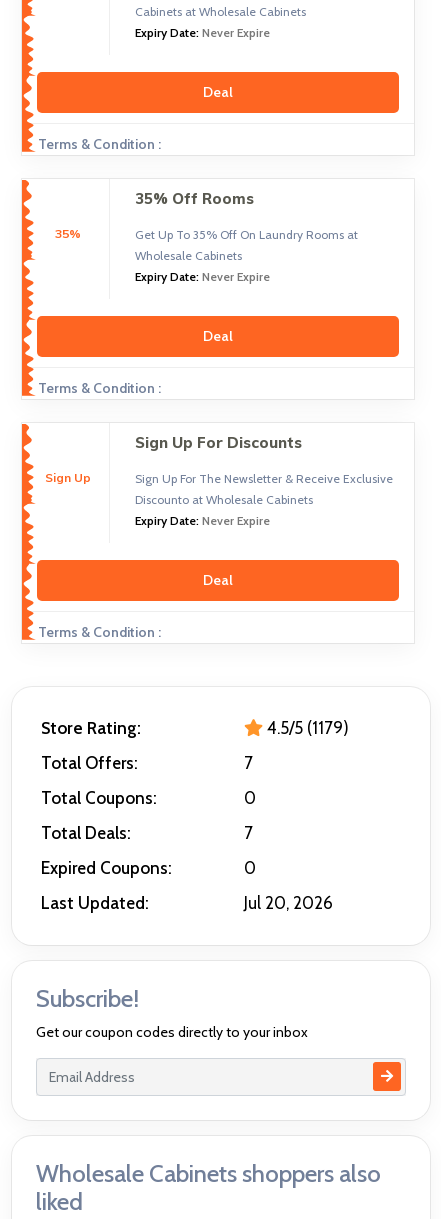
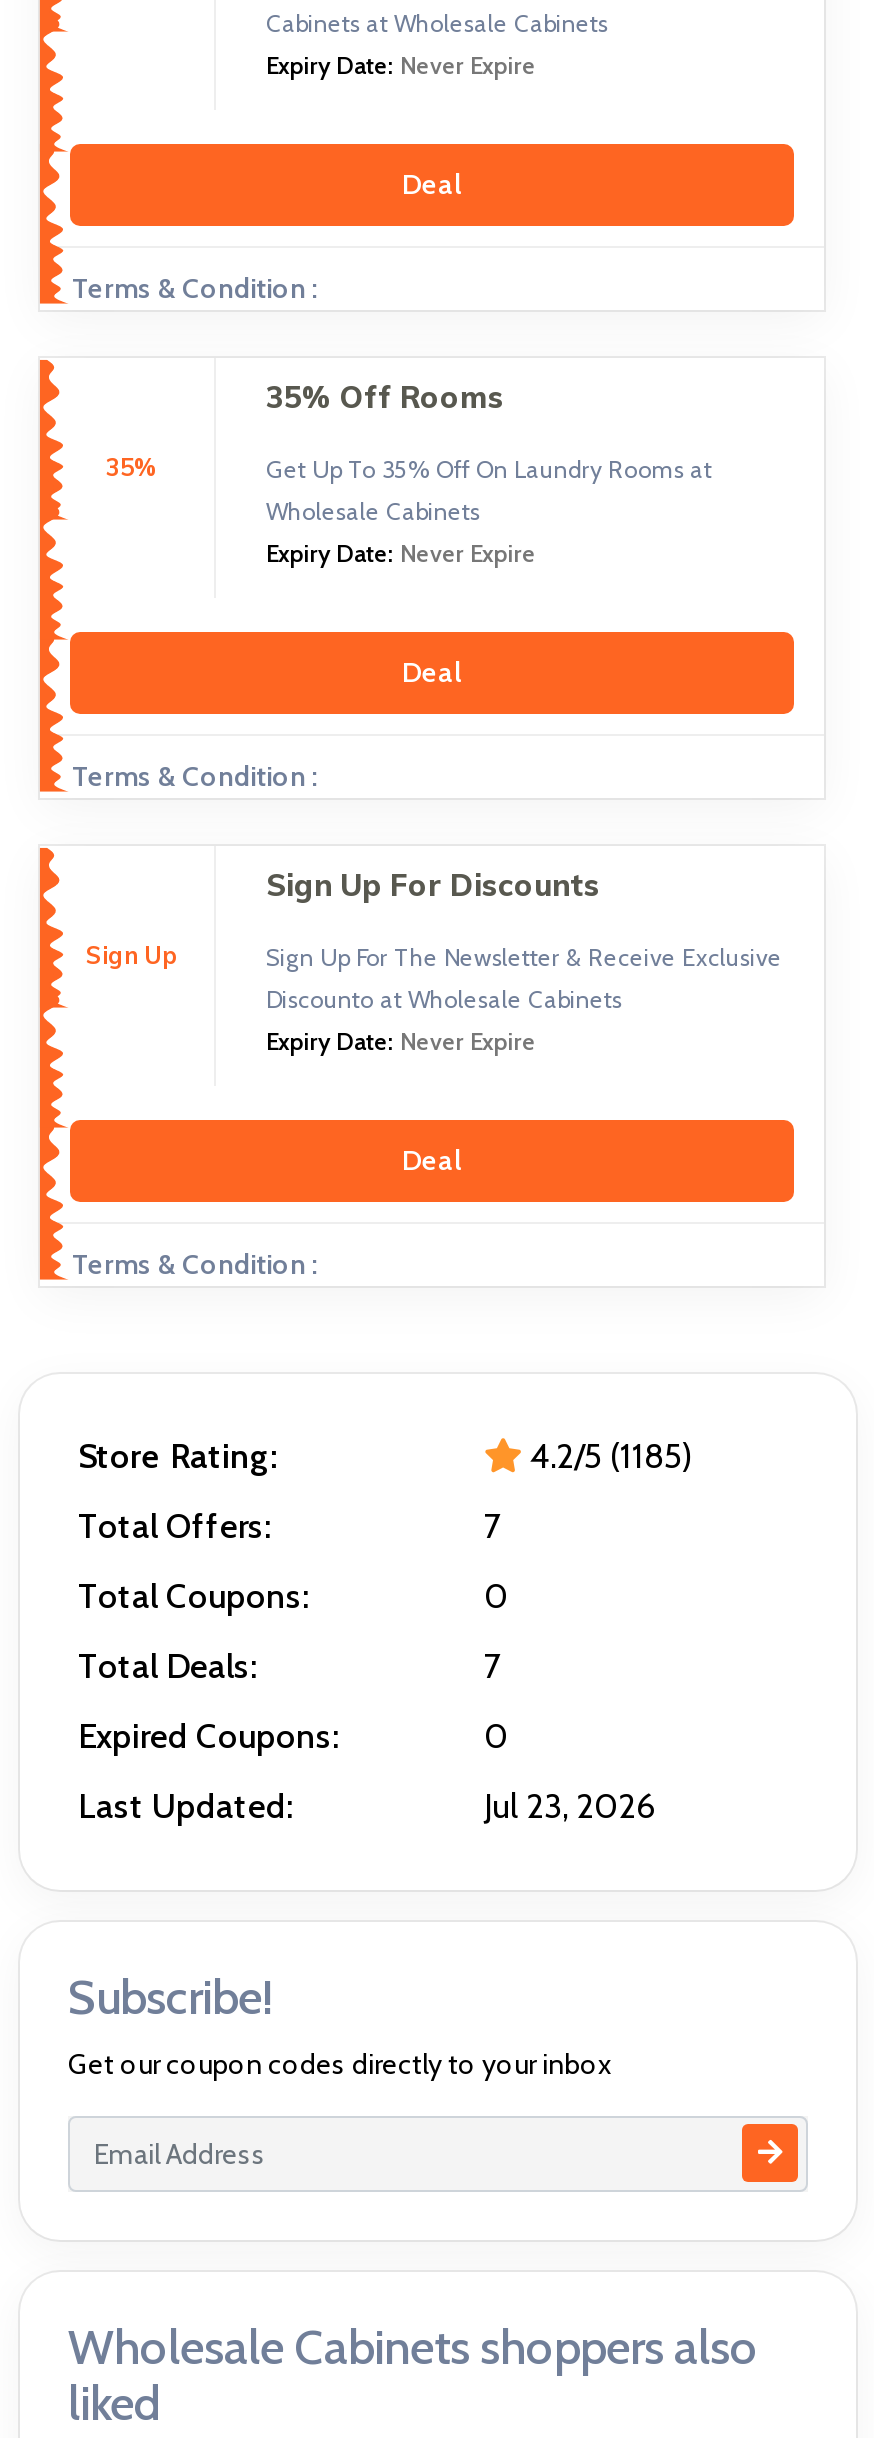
[263,718,349,738] 4.5/5 (1179) -> [522,1436,694,1476] 4.2/5 (1185)
[244,893,333,913] Jul 20, 2026 -> [484,1786,656,1826] Jul 23, 2026

